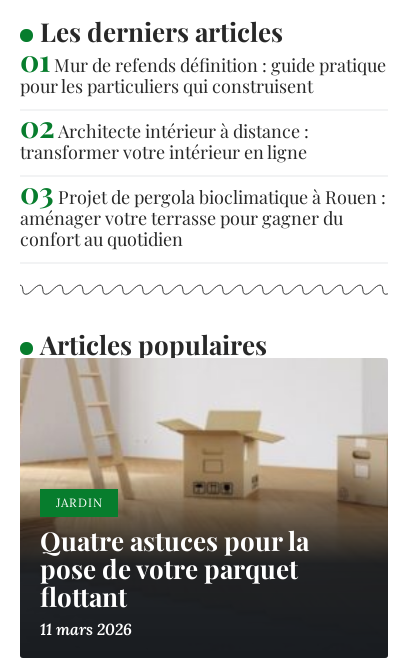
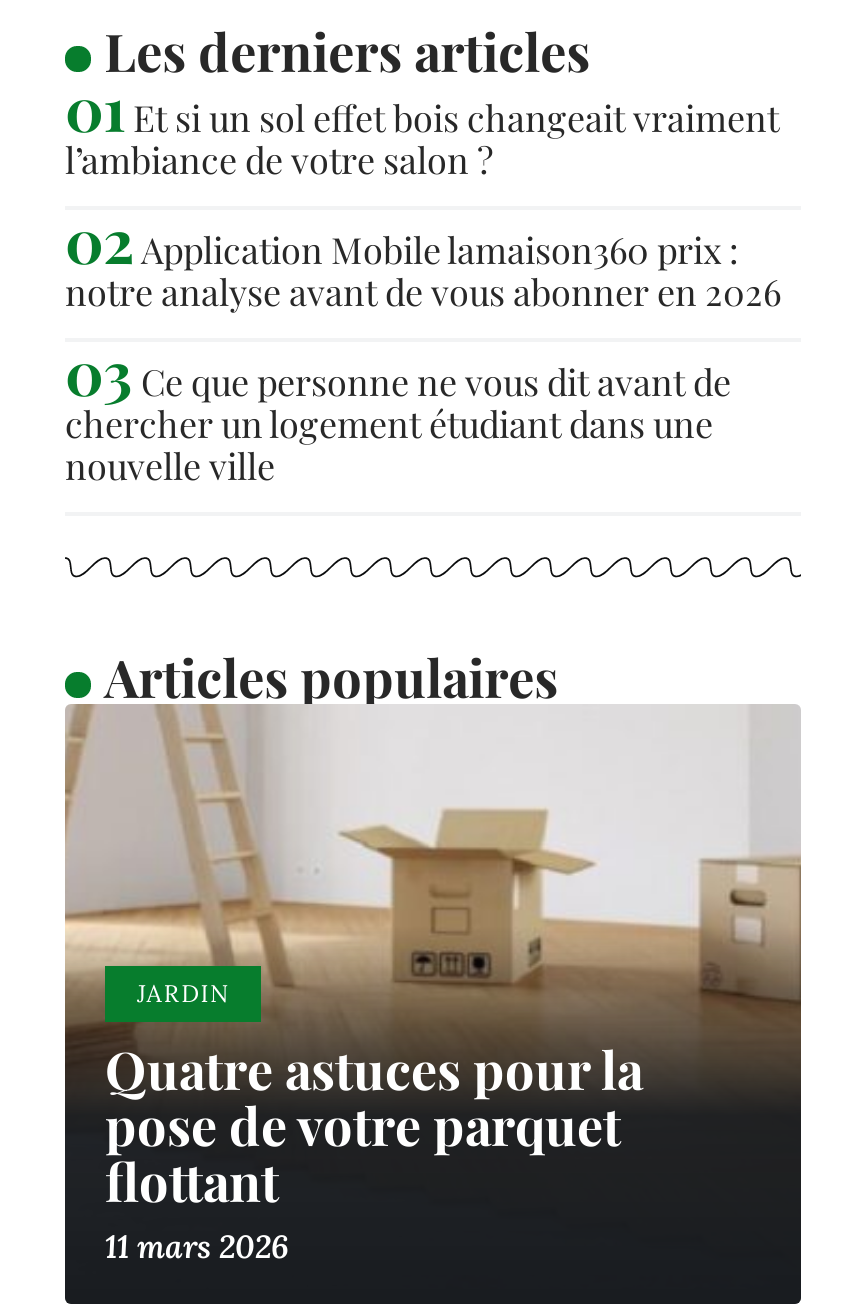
[20,53,386,98] Mur de refends définition : guide pratique | pour les particuliers qui construisent -> [65,94,779,184] Et si un sol effet bois changeait vraiment | l’ambiance de votre salon ?
[20,119,309,164] Architecte intérieur à distance : | transformer votre intérieur en ligne -> [65,226,781,316] Application Mobile lamaison360 prix : | notre analyse avant de vous abonner en 2026
[20,185,386,251] Projet de pergola bioclimatique à Rouen : | aménager votre terrasse pour gagner du | confort au quotidien -> [65,358,731,490] Ce que personne ne vous dit avant de | chercher un logement étudiant dans une | nouvelle ville

